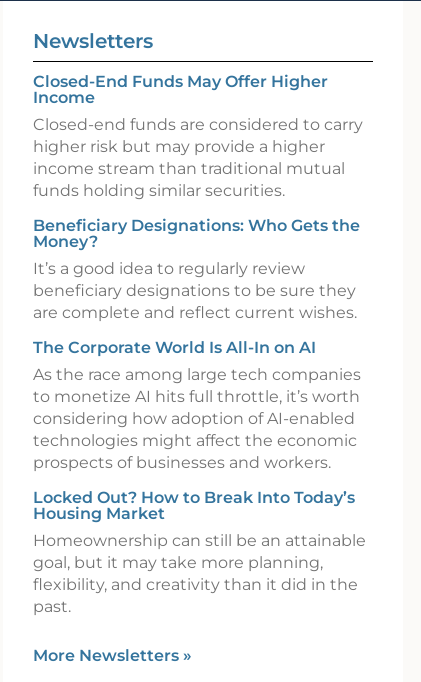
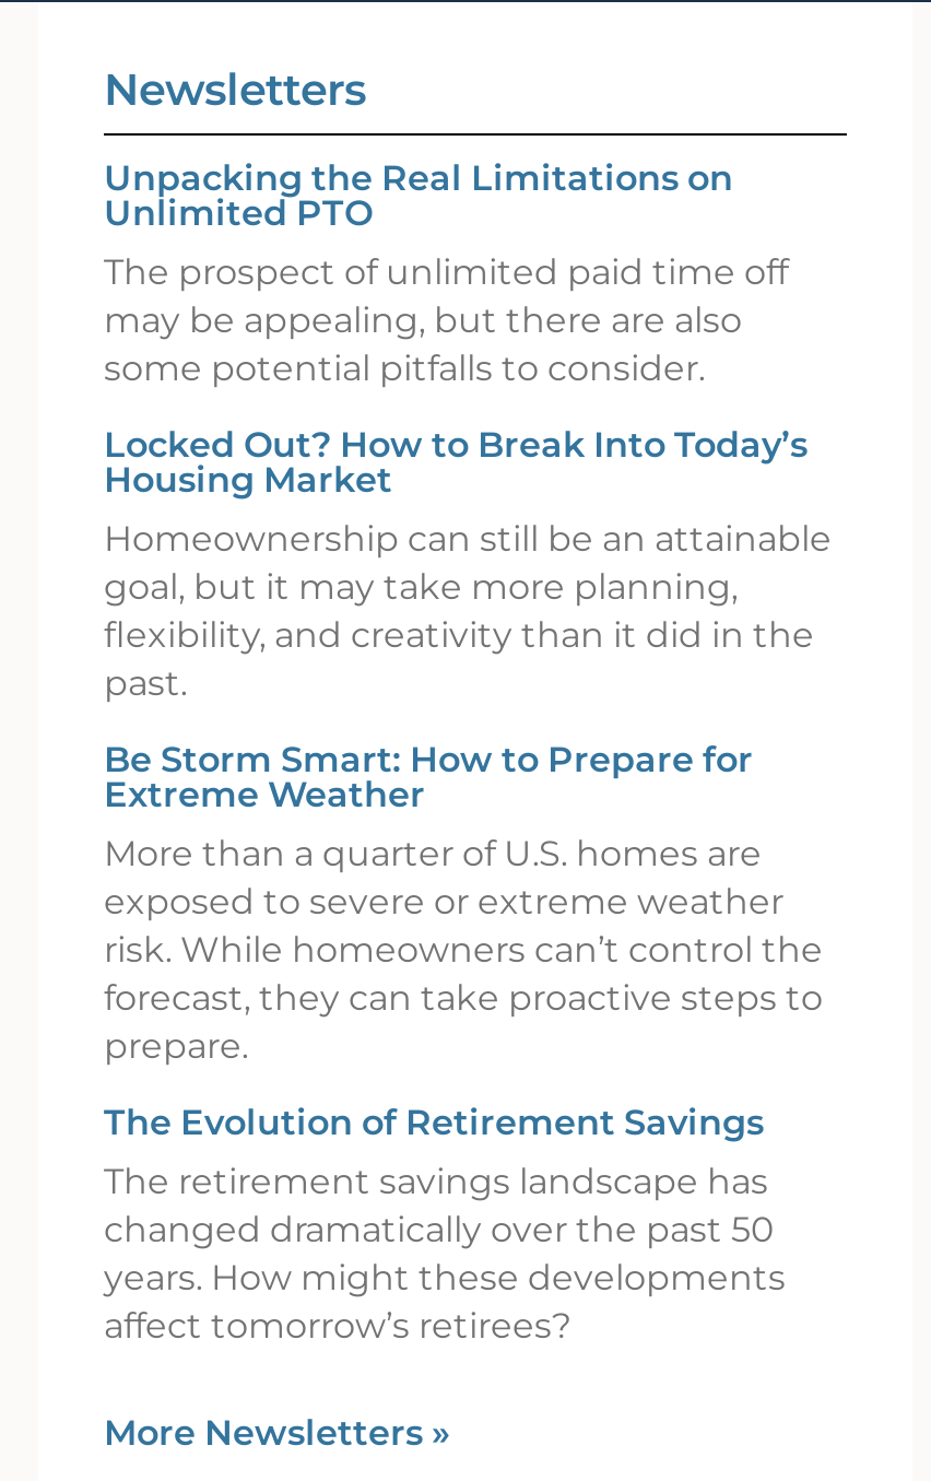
[33,72,363,472] Closed-End Funds May Offer Higher | Income | Closed-end funds are considered to carry | higher risk but may provide a higher | income stream than traditional mutual | funds holding similar securities. | Beneficiary Designations: Who Gets the | Money? | It’s a good idea to regularly review | beneficiary designations to be sure they | are complete and reflect current wishes. | The Corporate World Is All-In on AI | As the race among large tech companies | to monetize AI hits full throttle, it’s worth | considering how adoption of AI-enabled | technologies might affect the economic | prospects of businesses and workers. -> [104,157,788,389] Unpacking the Real Limitations on | Unlimited PTO | The prospect of unlimited paid time off | may be appealing, but there are also | some potential pitfalls to consider.
moved [33,488,366,616] -> [104,424,832,704]: Locked Out? How to Break Into Today’s | Housing Market | Homeownership can still be an attainable | goal, but it may take more planning, | flexibility, and creativity than it did in the | past.
none -> [104,739,823,1347] Be Storm Smart: How to Prepare for | Extreme Weather | More than a quarter of U.S. homes are | exposed to severe or extreme weather | risk. While homeowners can’t control the | forecast, they can take proactive steps to | prepare. | The Evolution of Retirement Savings | The retirement savings landscape has | changed dramatically over the past 50 | years. How might these developments | affect tomorrow’s retirees?

